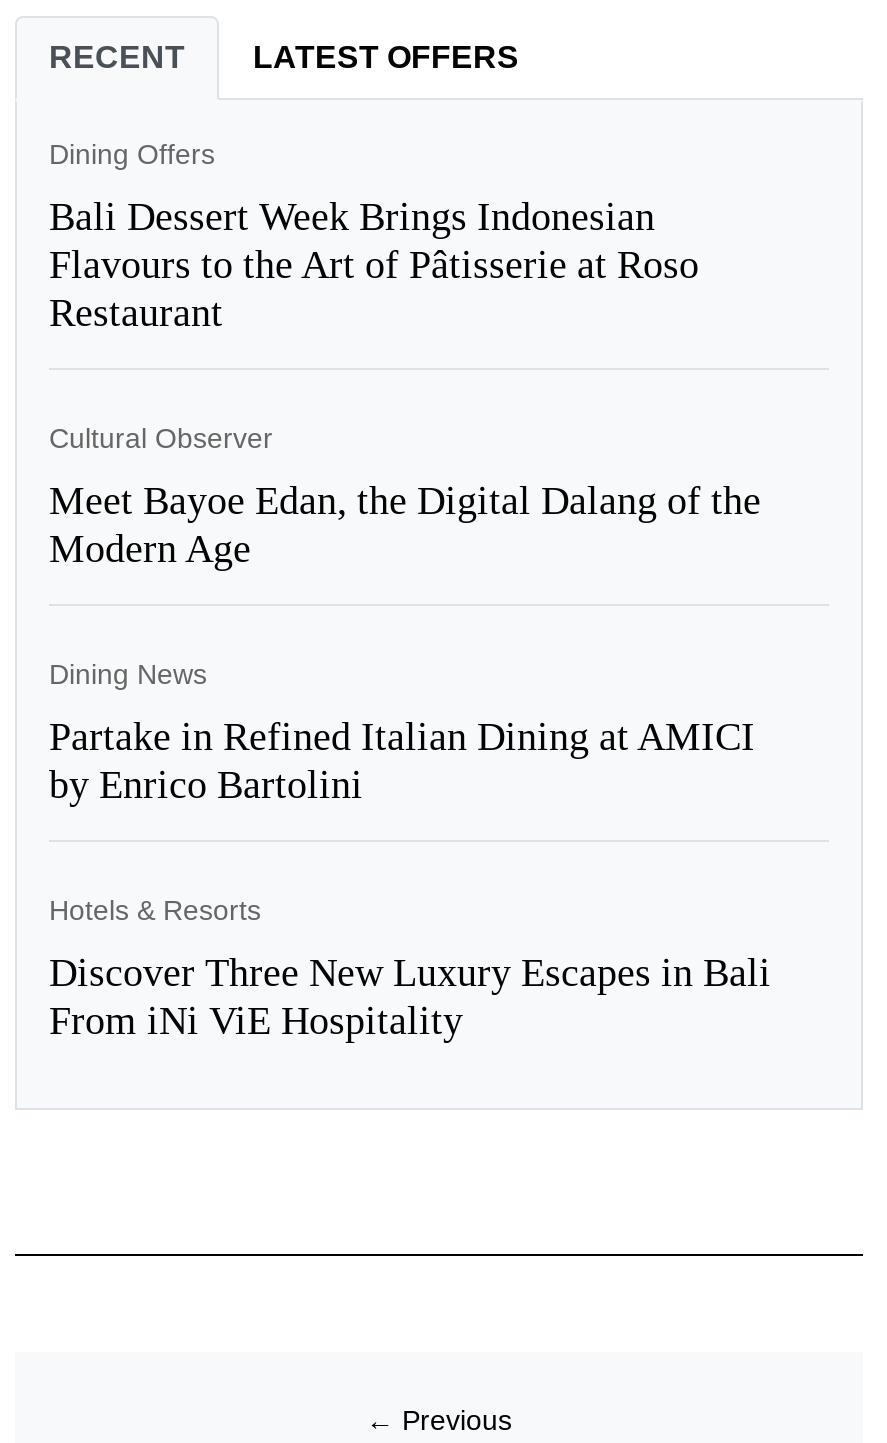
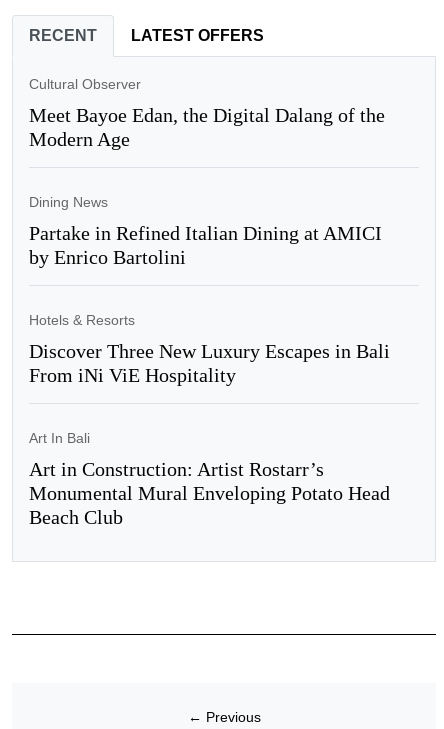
[49,137,699,333] Dining Offers | Bali Dessert Week Brings Indonesian | Flavours to the Art of Pâtisserie at Roso | Restaurant -> none
moved [49,421,771,1041] -> [29,76,390,386]: Cultural Observer | Meet Bayoe Edan, the Digital Dalang of the | Modern Age | ... | Discover Three New Luxury Escapes in Bali | From iNi ViE Hospitality
none -> [29,430,390,528] Art In Bali | Art in Construction: Artist Rostarr’s | Monumental Mural Enveloping Potato Head | Beach Club

